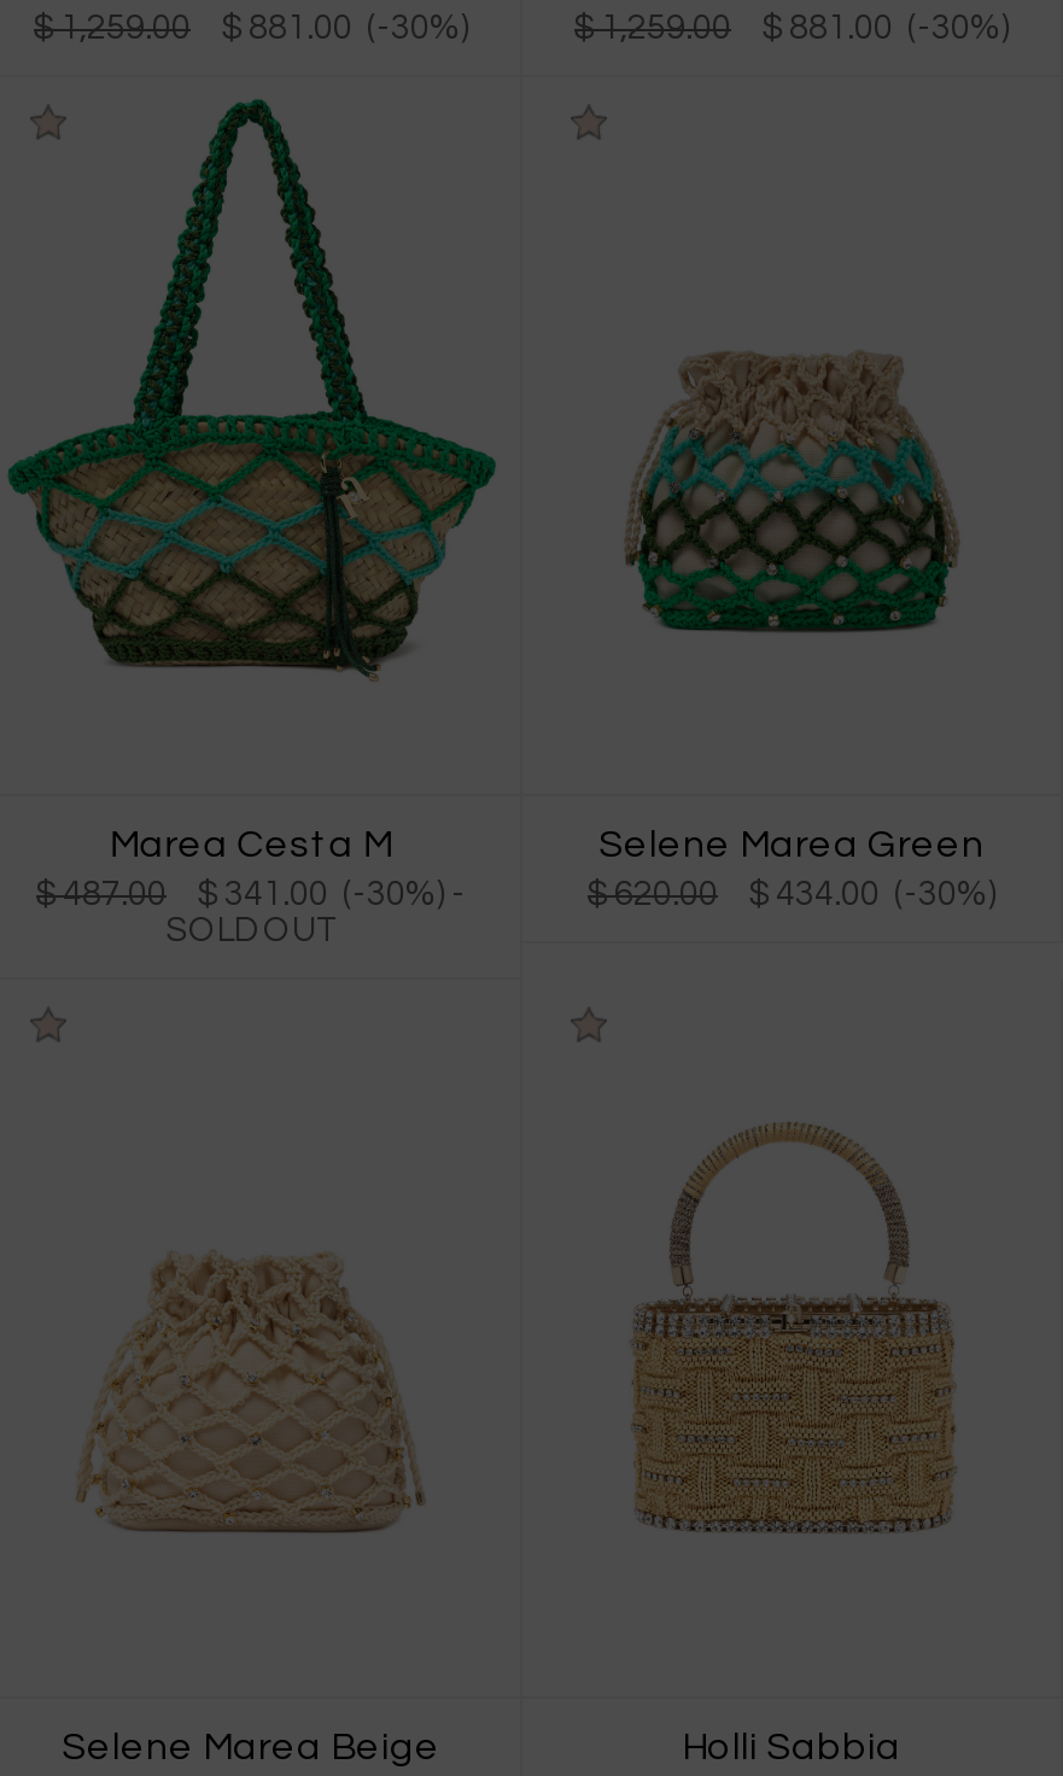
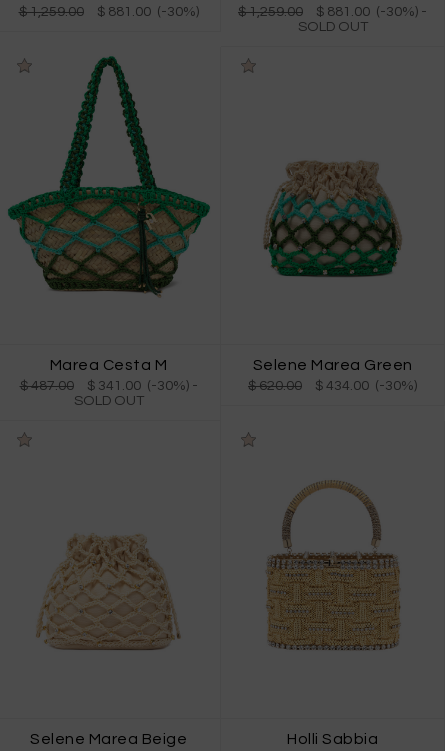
[763,9,1009,45] $ 881.00 (-30%) -> [297,4,427,34] $ 881.00 (-30%) - | SOLD OUT

